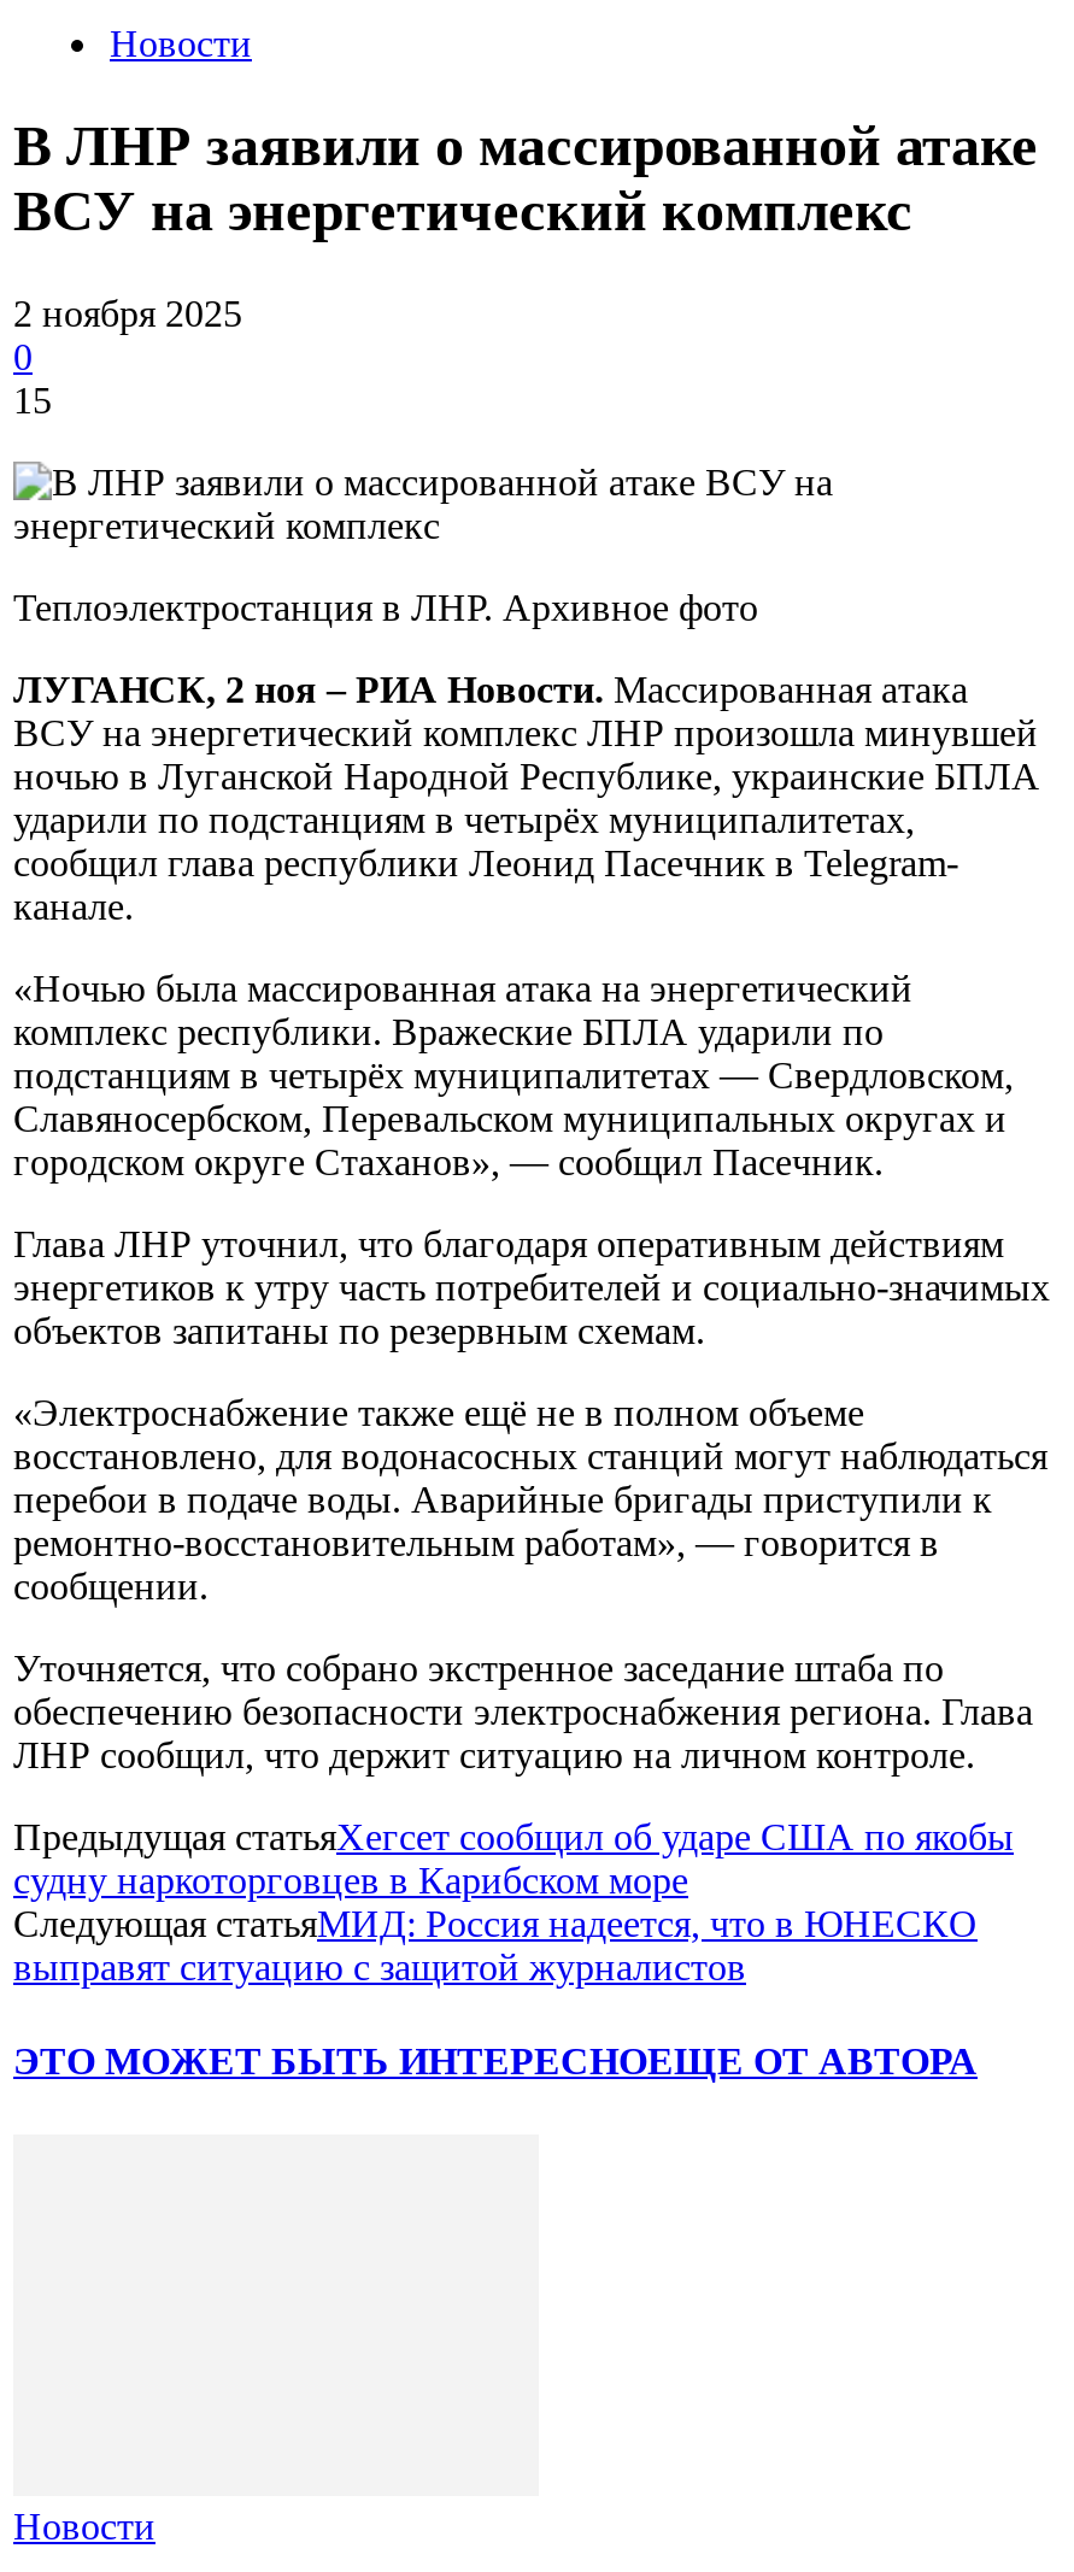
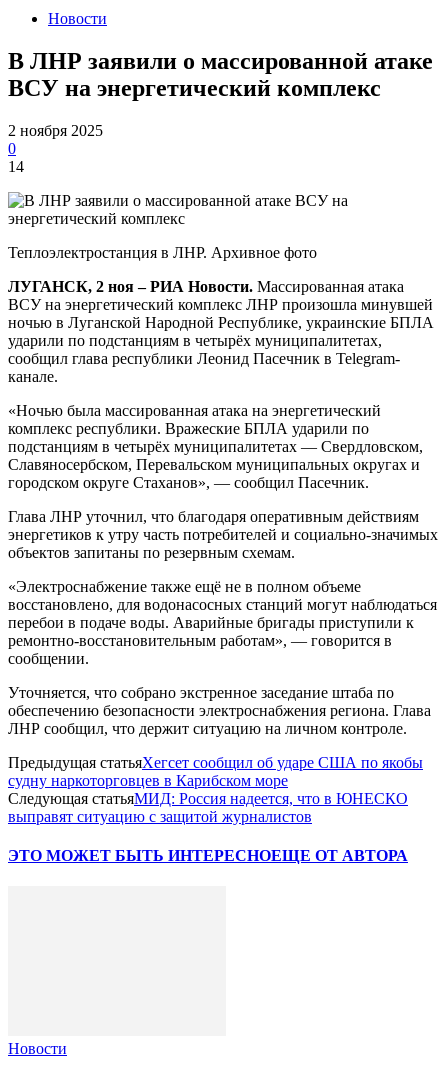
[13,379,52,420] 15 -> [8,158,24,175] 14

